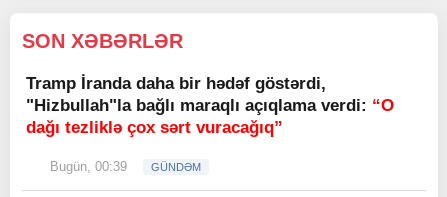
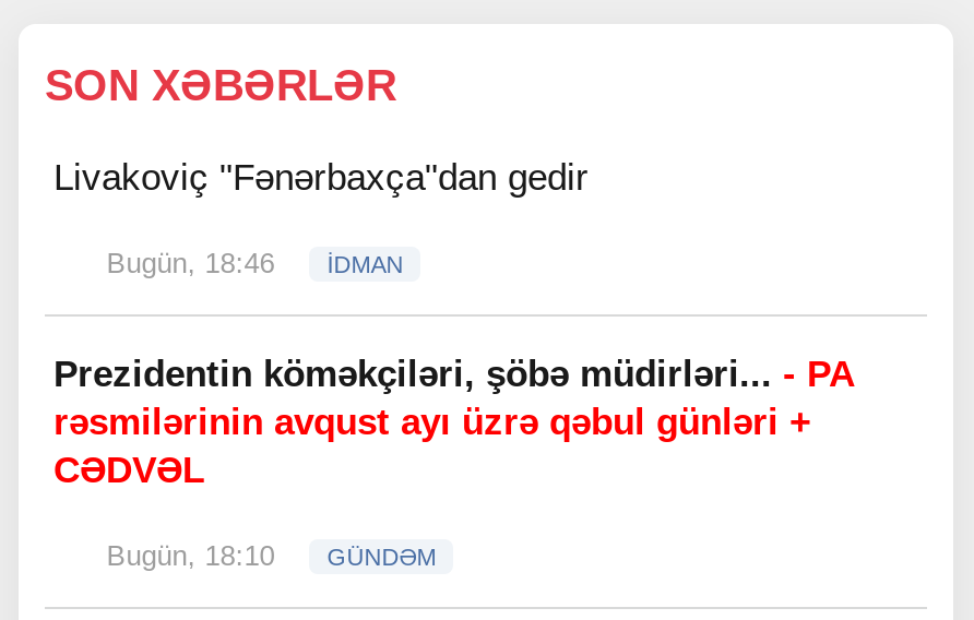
[26,74,394,174] Tramp İranda daha bir hədəf göstərdi, | "Hizbullah"la bağlı maraqlı açıqlama verdi: “O | dağı tezliklə çox sərt vuracağıq” | Bugün, 00:39 -> [54,157,853,571] Livakoviç "Fənərbaxça"dan gedir | Bugün, 18:46 | İDMAN | Prezidentin köməkçiləri, şöbə müdirləri... - PA | rəsmilərinin avqust ayı üzrə qəbul günləri + | CƏDVƏL | Bugün, 18:10

